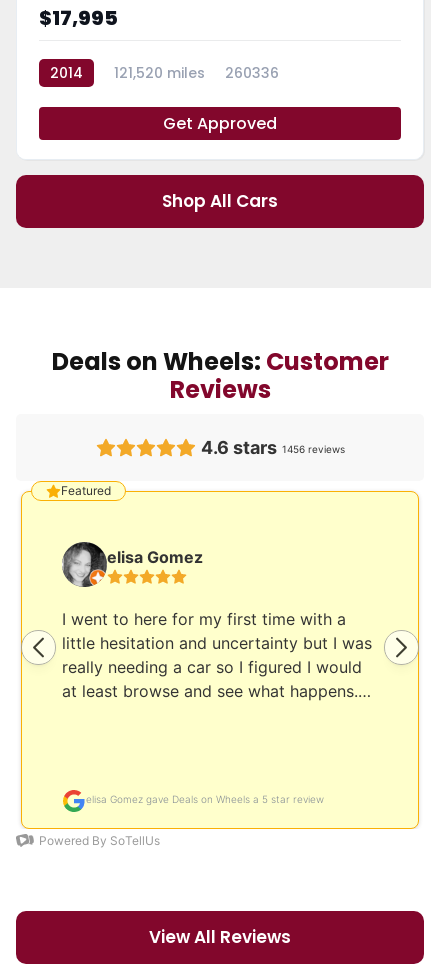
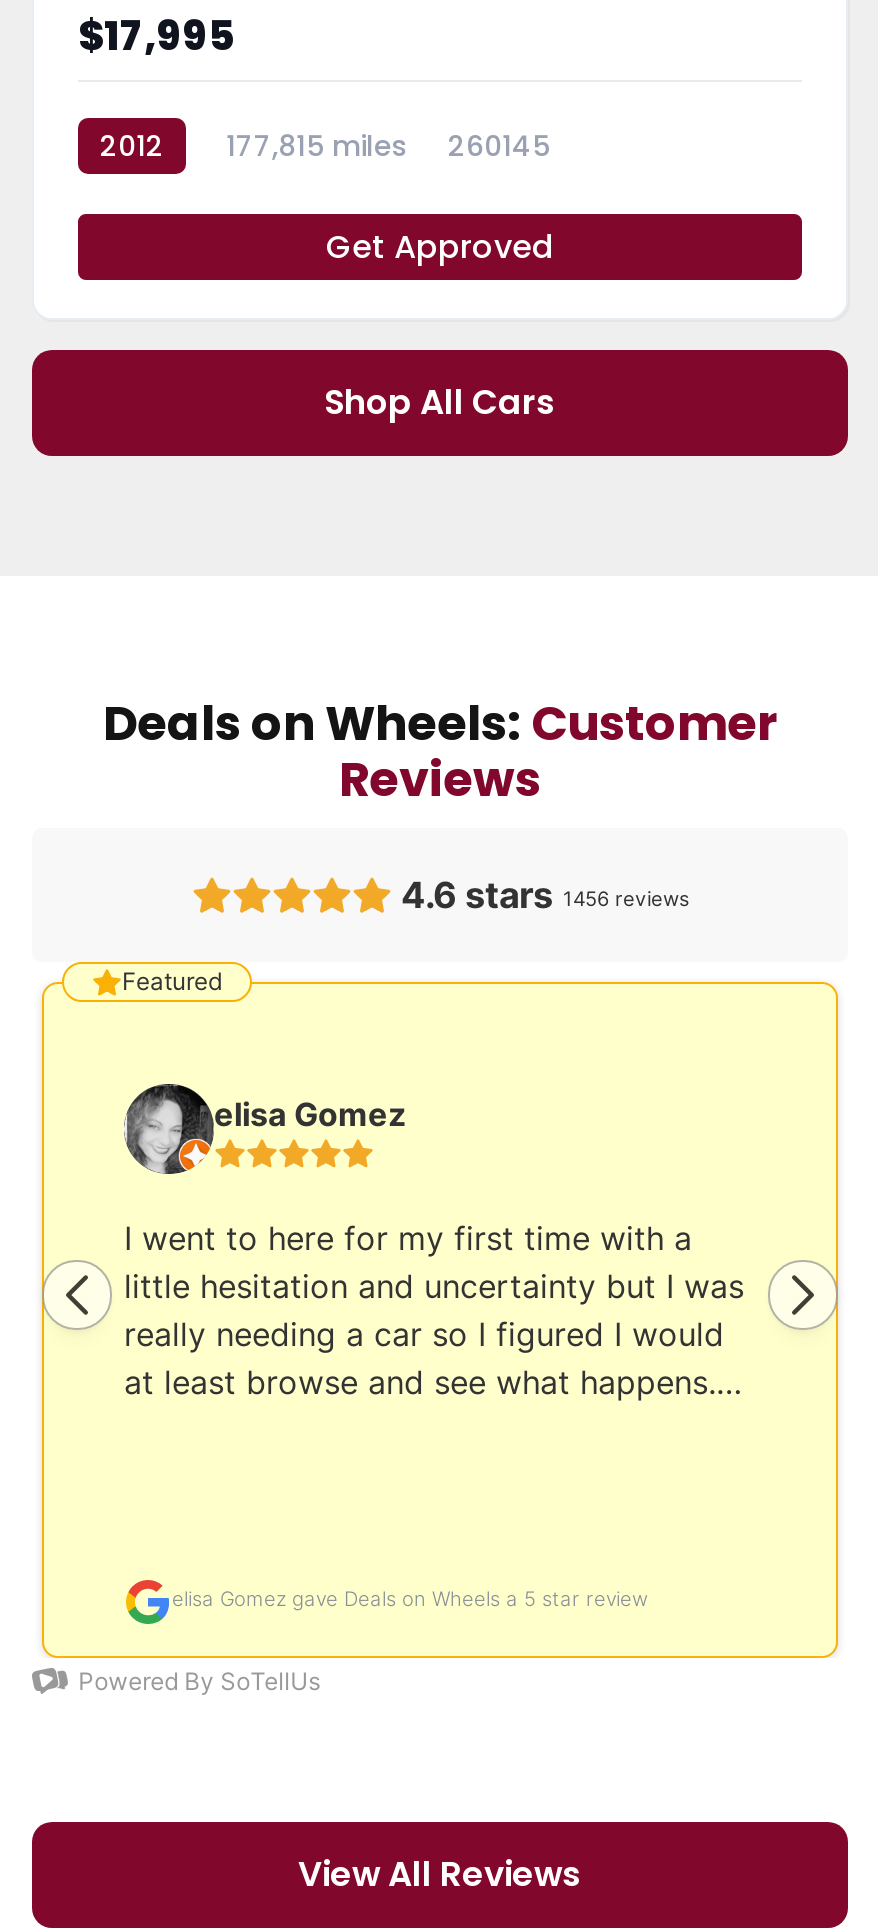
[50,63,83,83] 2014 -> [100,126,164,166] 2012
[114,63,205,83] 121,520 miles -> [226,126,408,166] 177,815 miles
[225,63,279,83] 260336 -> [448,126,550,166] 260145

